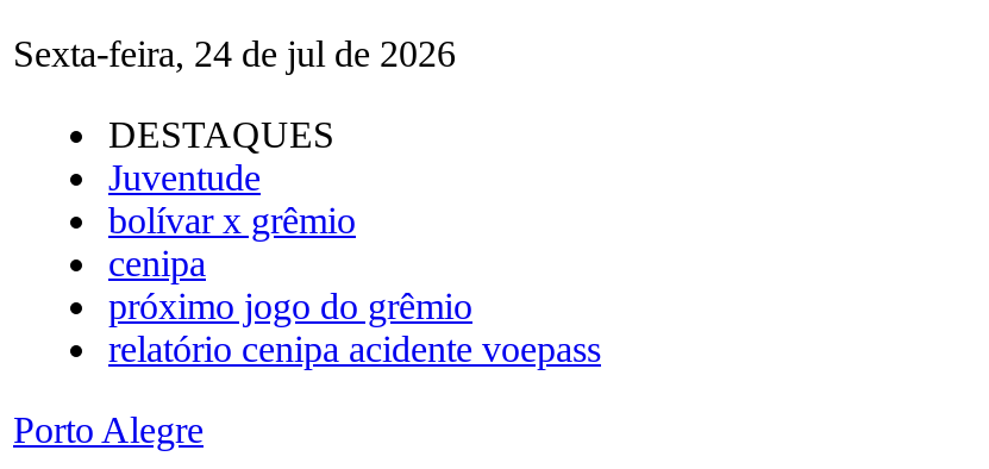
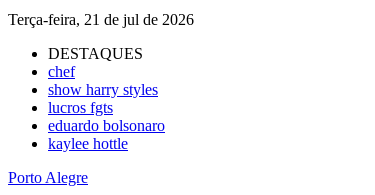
[13,33,456,74] Sexta-feira, 24 de jul de 2026 -> [8,11,194,28] Terça-feira, 21 de jul de 2026
[108,157,601,369] Juventude | bolívar x grêmio | cenipa | próximo jogo do grêmio | relatório cenipa acidente voepass -> [48,63,165,152] chef | show harry styles | lucros fgts | eduardo bolsonaro | kaylee hottle

